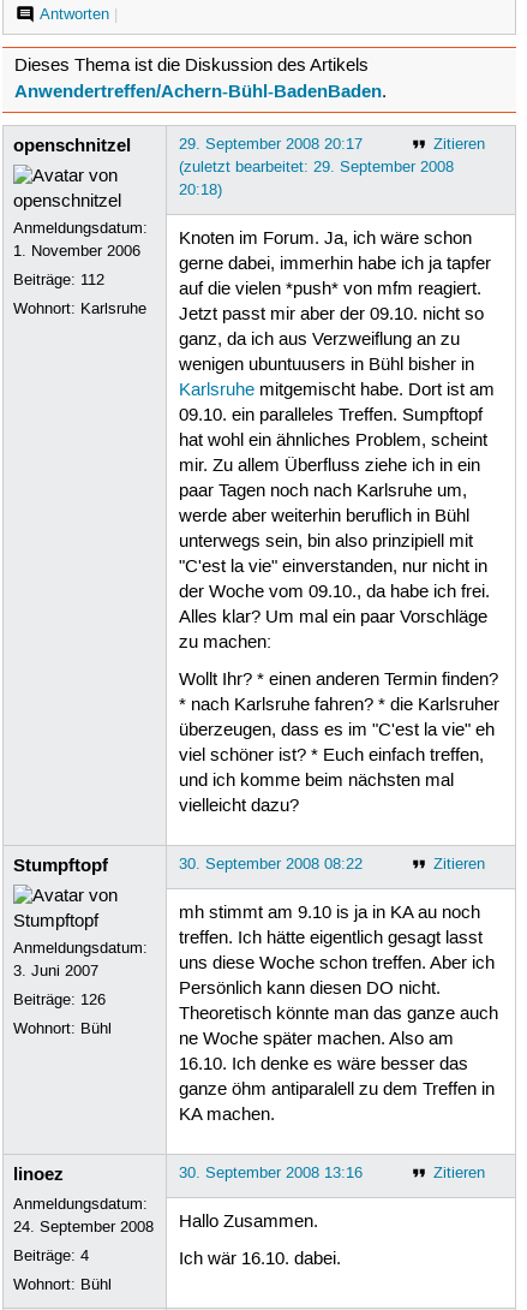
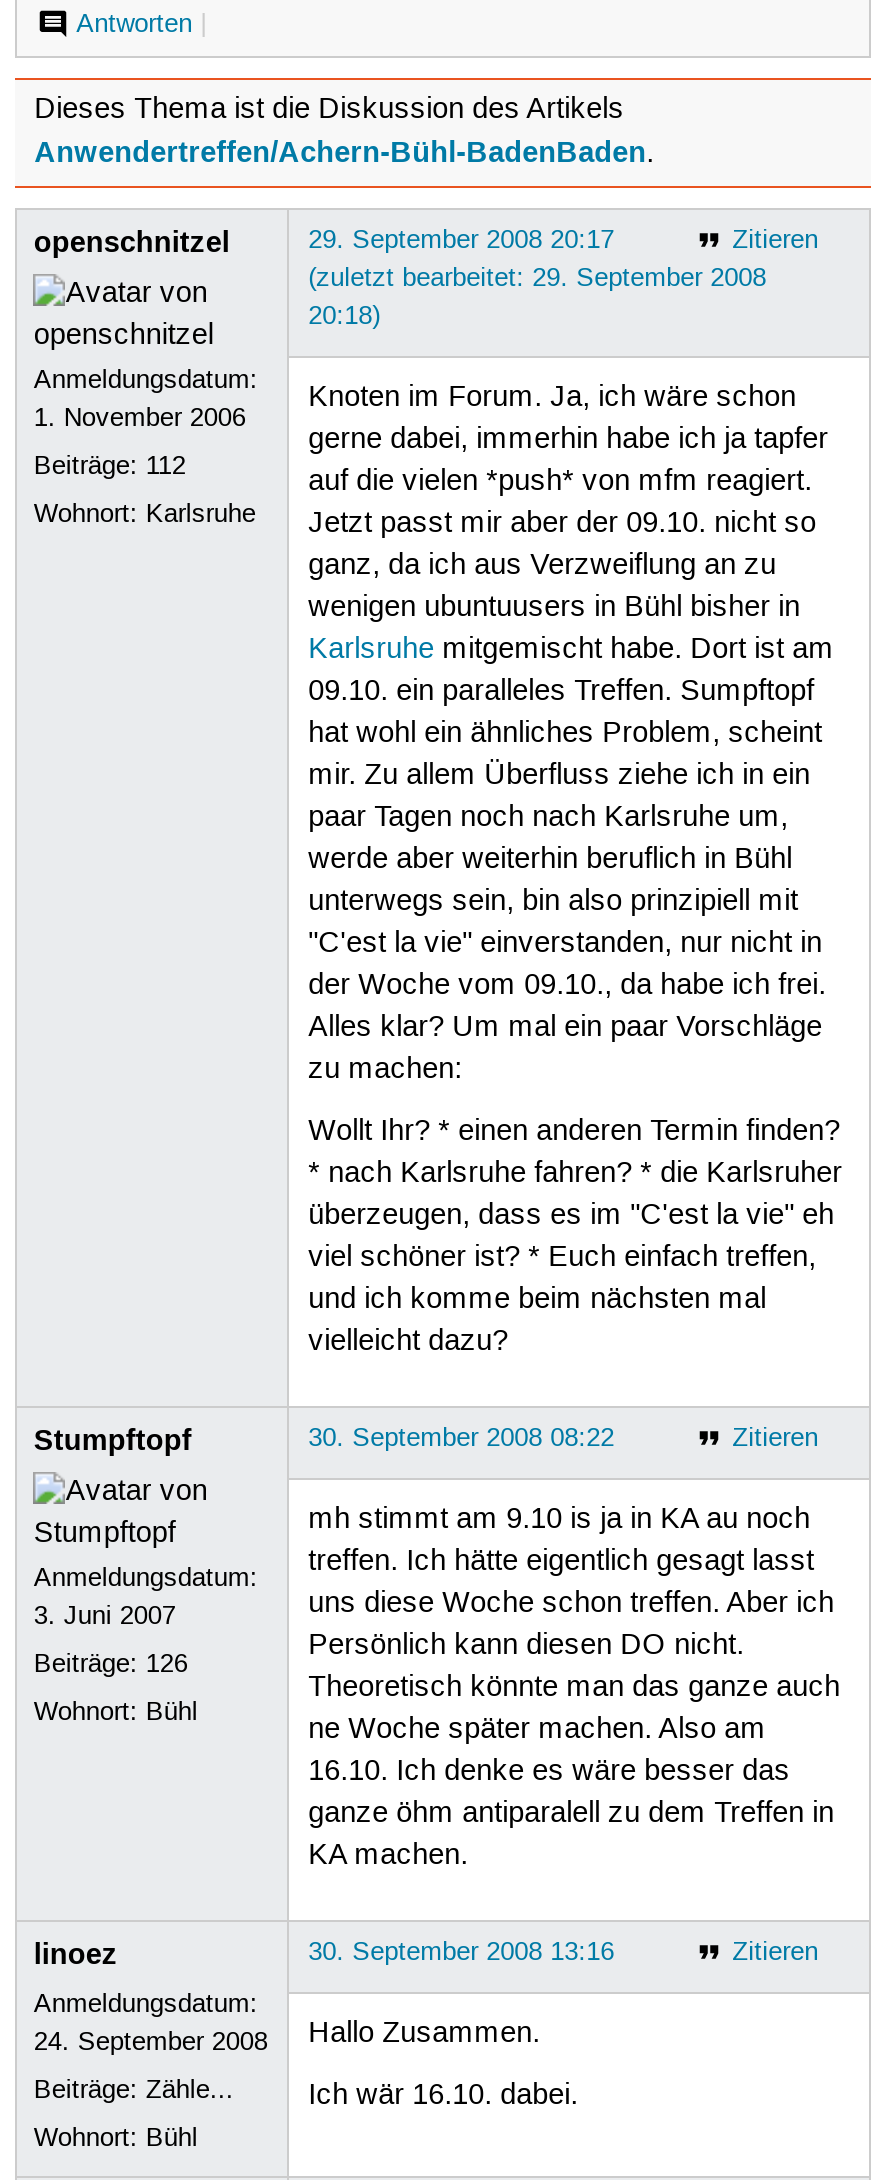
[14,1246,89,1265] Beiträge: 4 -> [34,2074,234,2106] Beiträge: Zähle...

